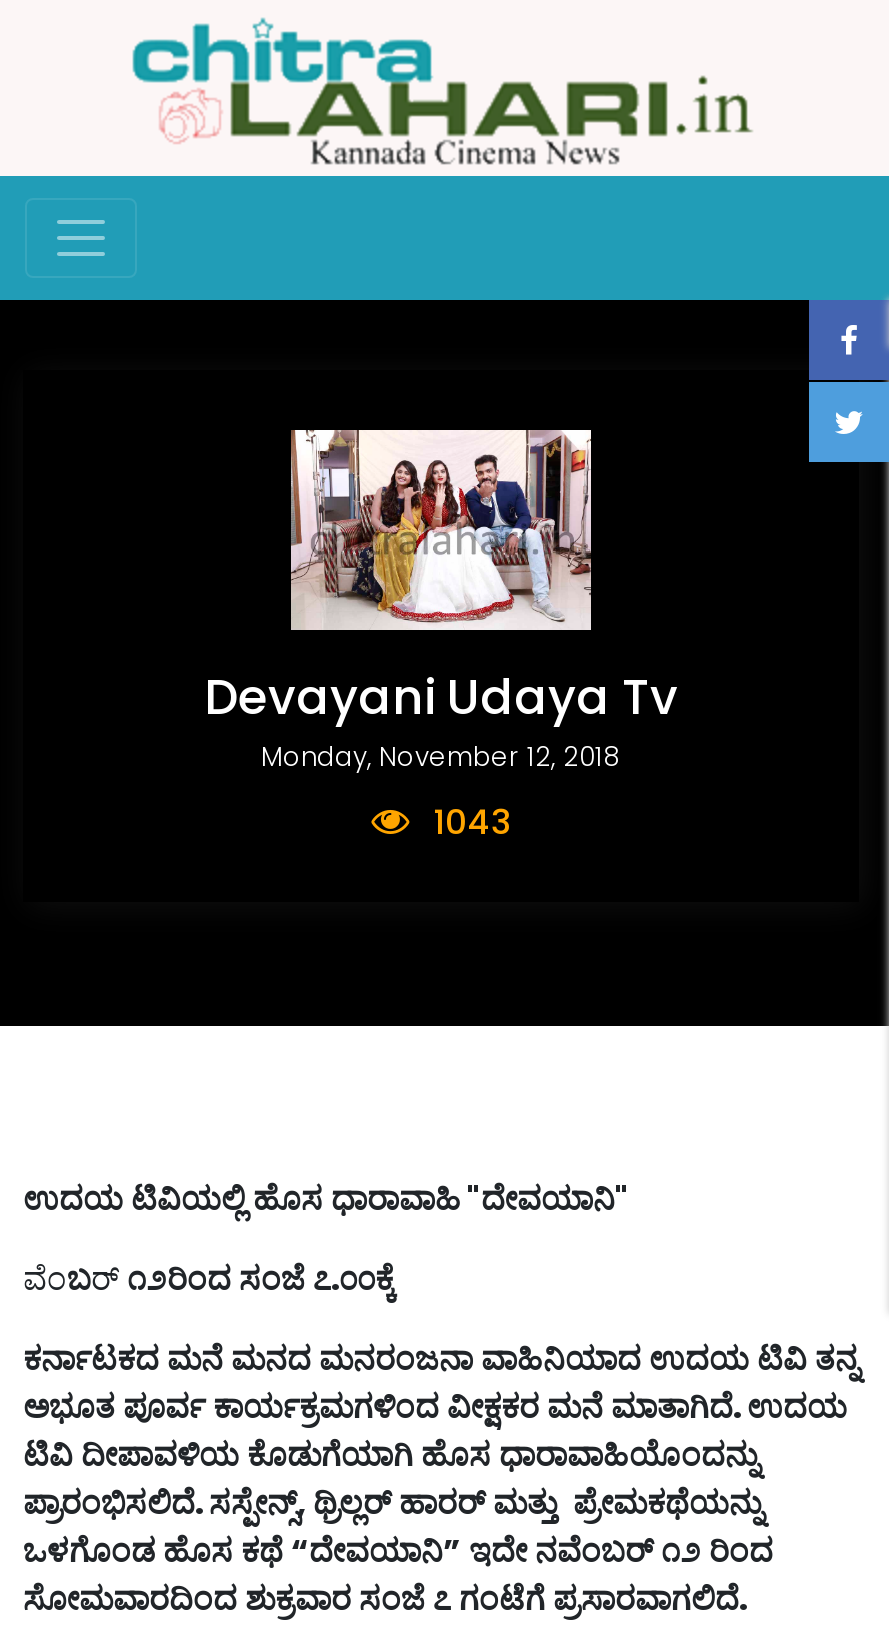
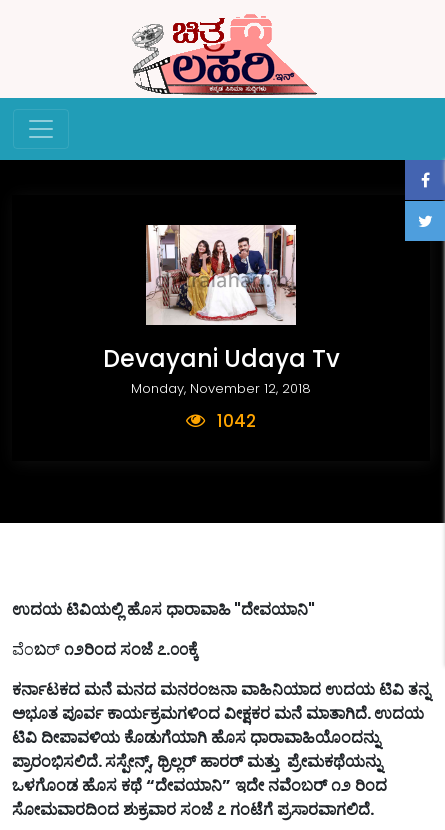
[131,10,751,170] [image] -> [67,14,375,96] [image]
[425,799,511,847] 1043 -> [213,409,256,433] 1042

